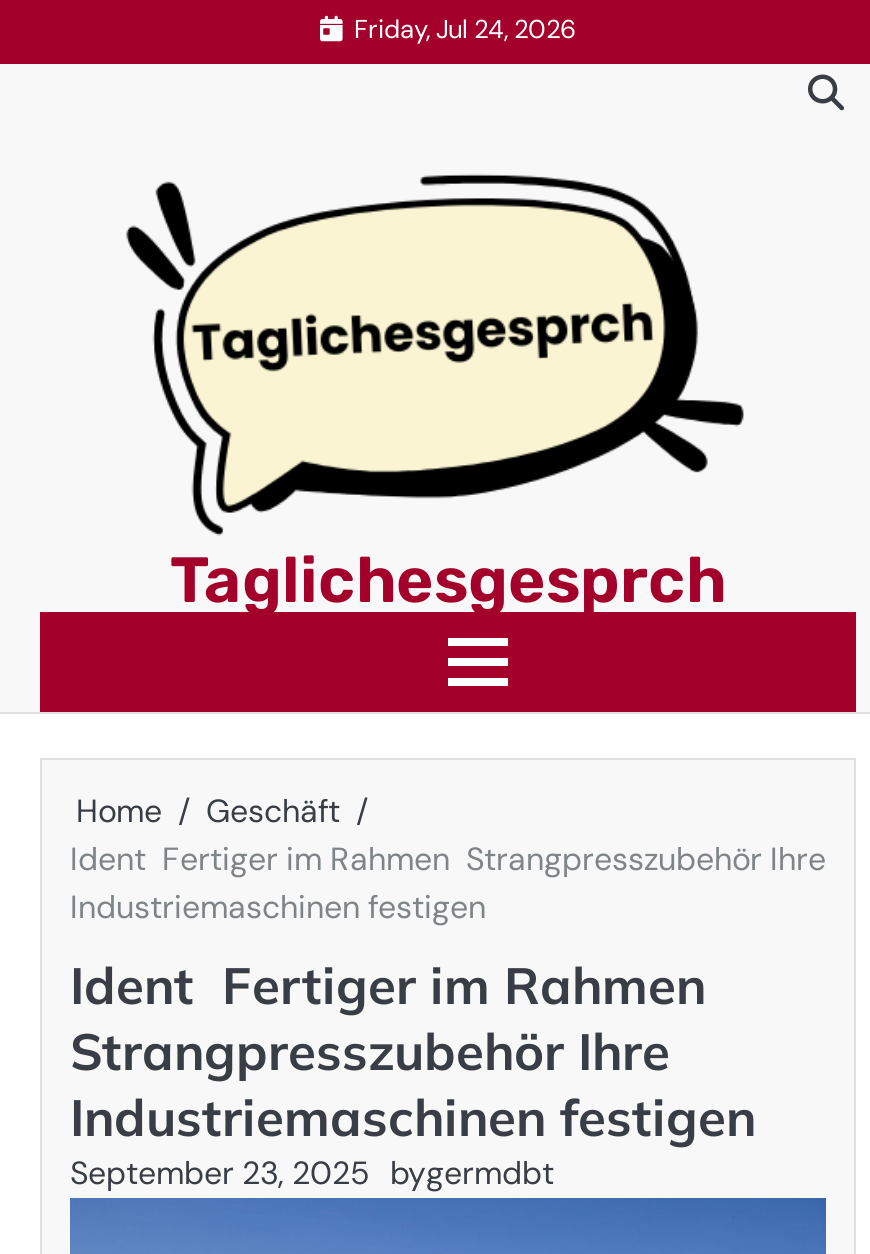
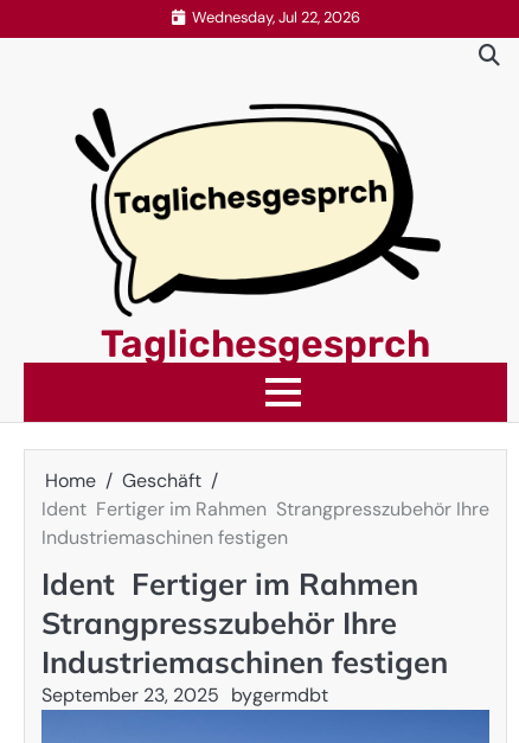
[354,11,576,45] Friday, Jul 24, 2026 -> [191,7,360,27] Wednesday, Jul 22, 2026

